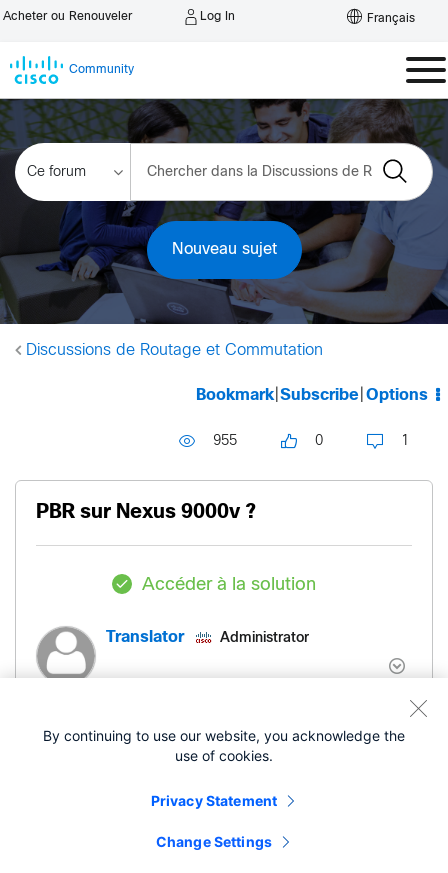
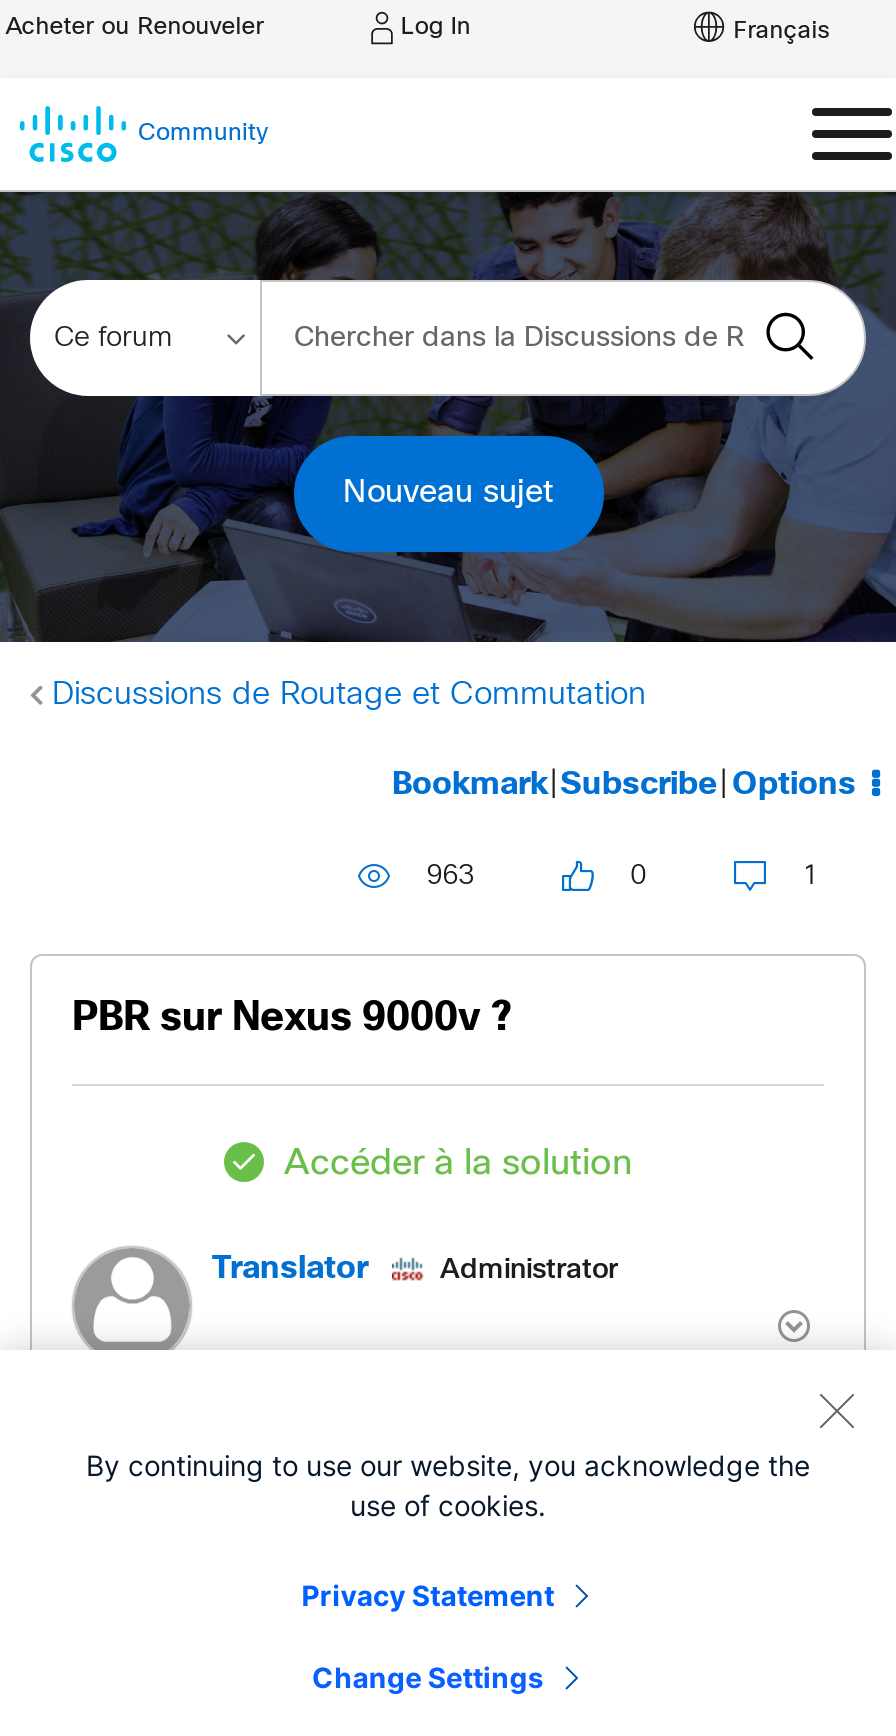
[213,435,237,448] 955 -> [426,864,474,890] 963

